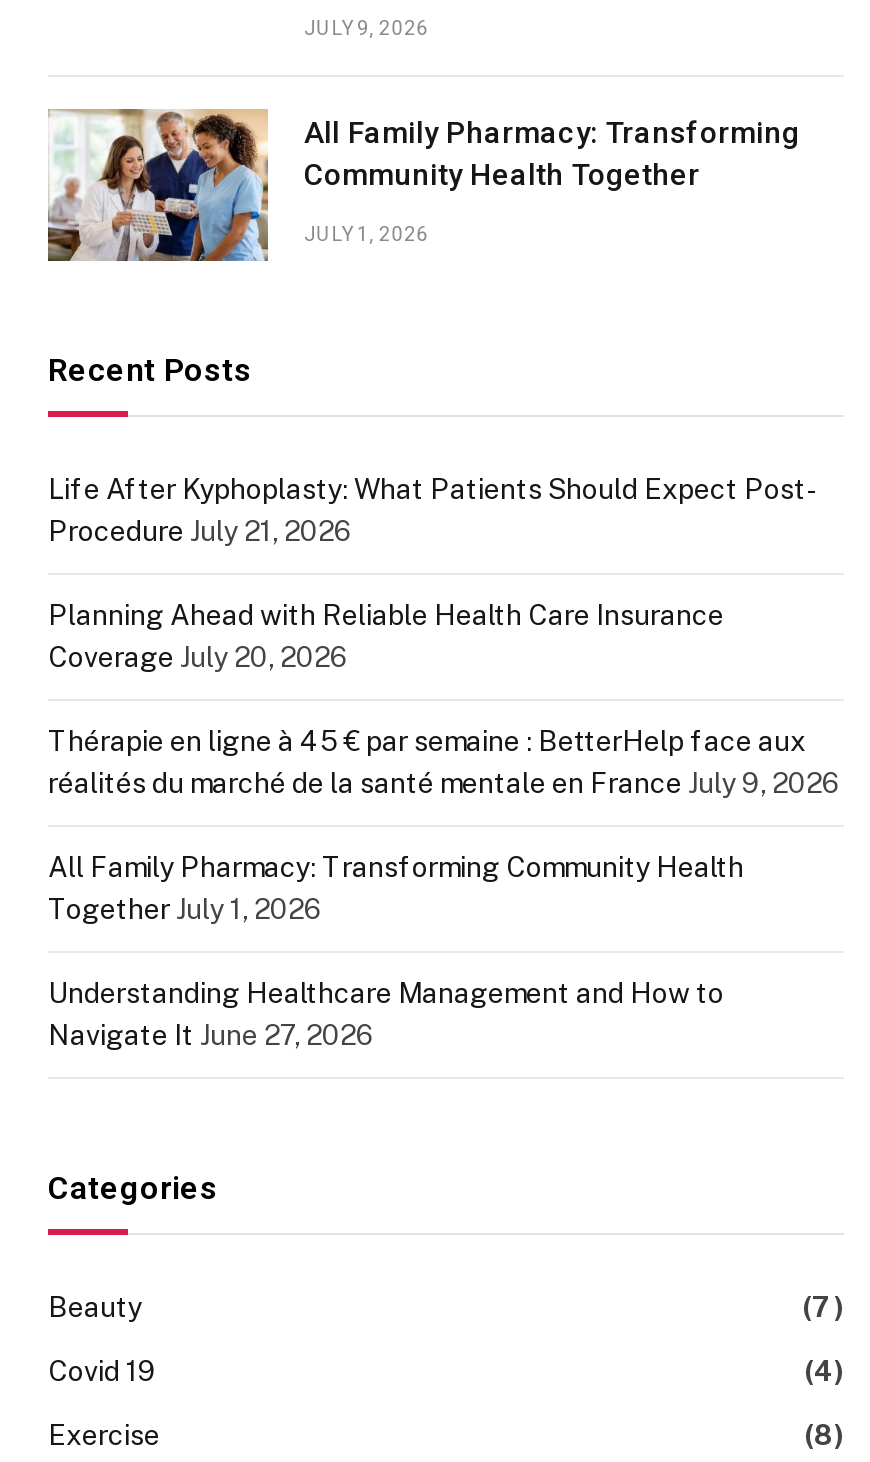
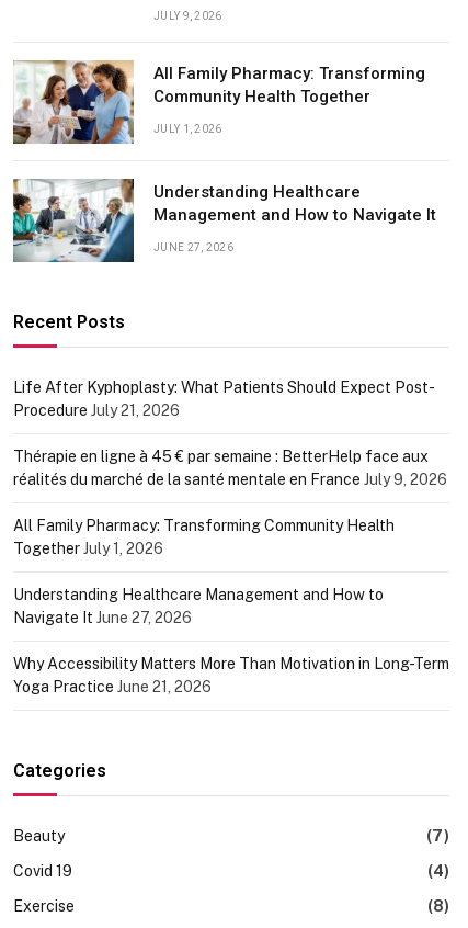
none -> [12,178,436,263] [image] | Understanding Healthcare | Management and How to Navigate It | JUNE 27, 2026
[48,599,724,673] Planning Ahead with Reliable Health Care Insurance | Coverage July 20, 2026 -> none
none -> [13,655,449,695] Why Accessibility Matters More Than Motivation in Long-Term | Yoga Practice June 21, 2026

